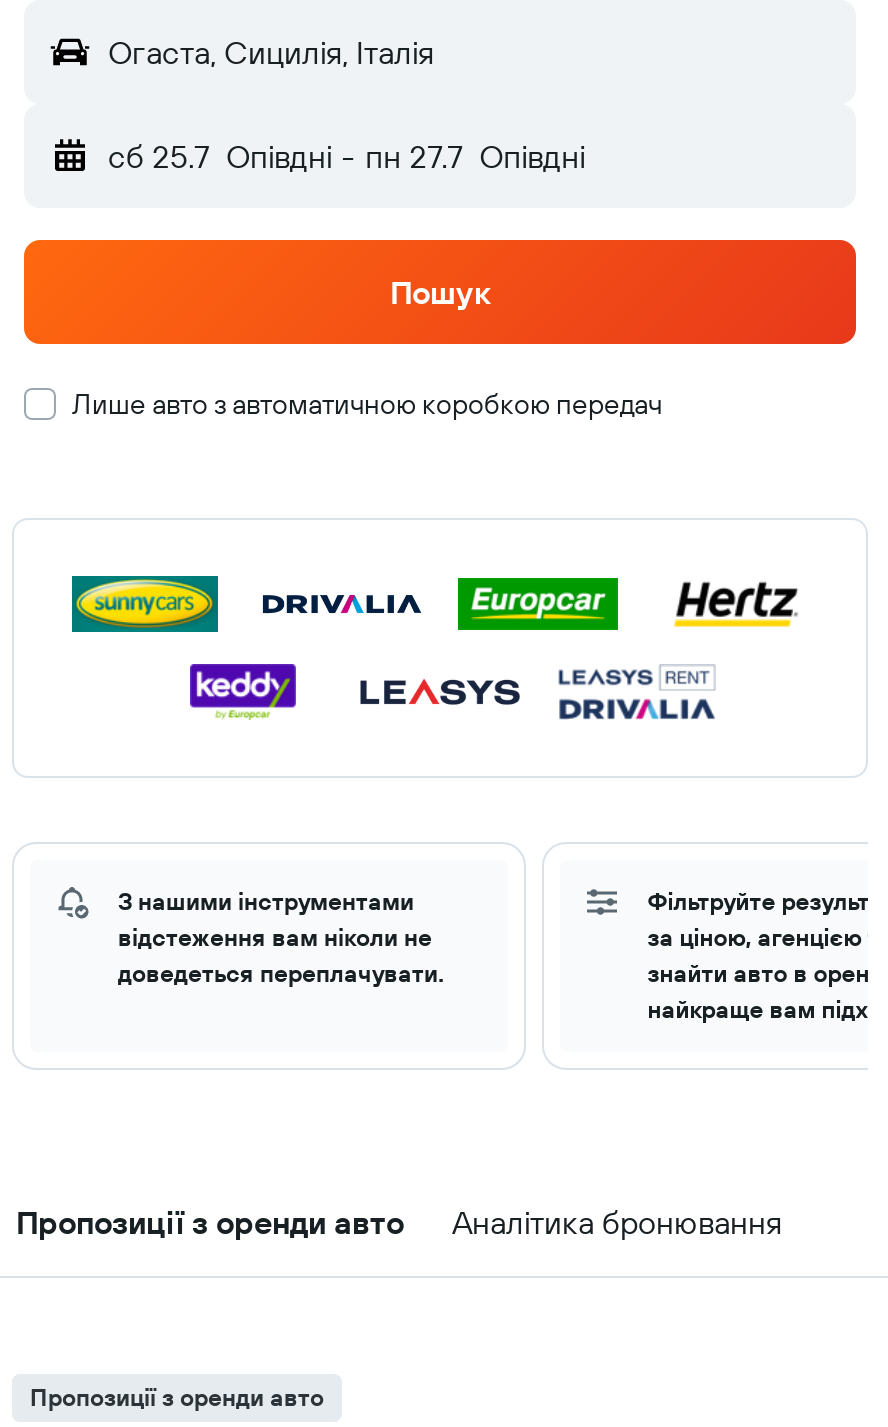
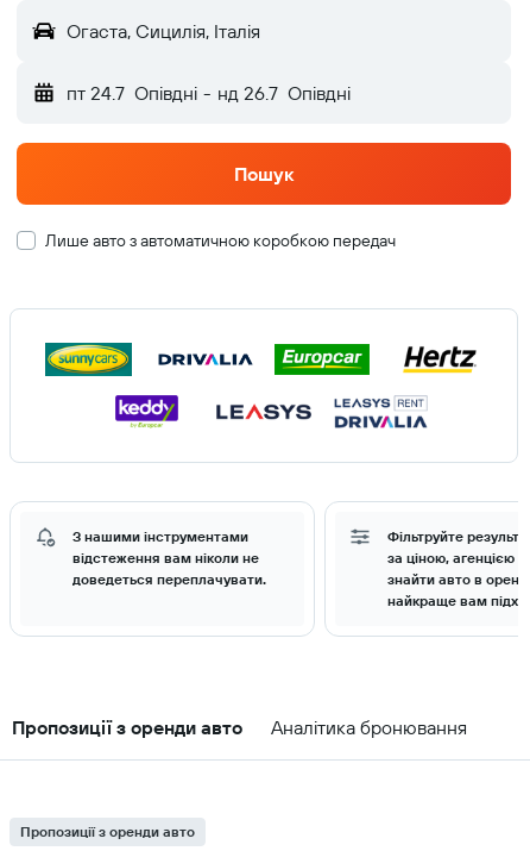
[108,136,585,176] сб 25.7 Опівдні - пн 27.7 Опівдні -> [67,81,350,105] пт 24.7 Опівдні - нд 26.7 Опівдні

